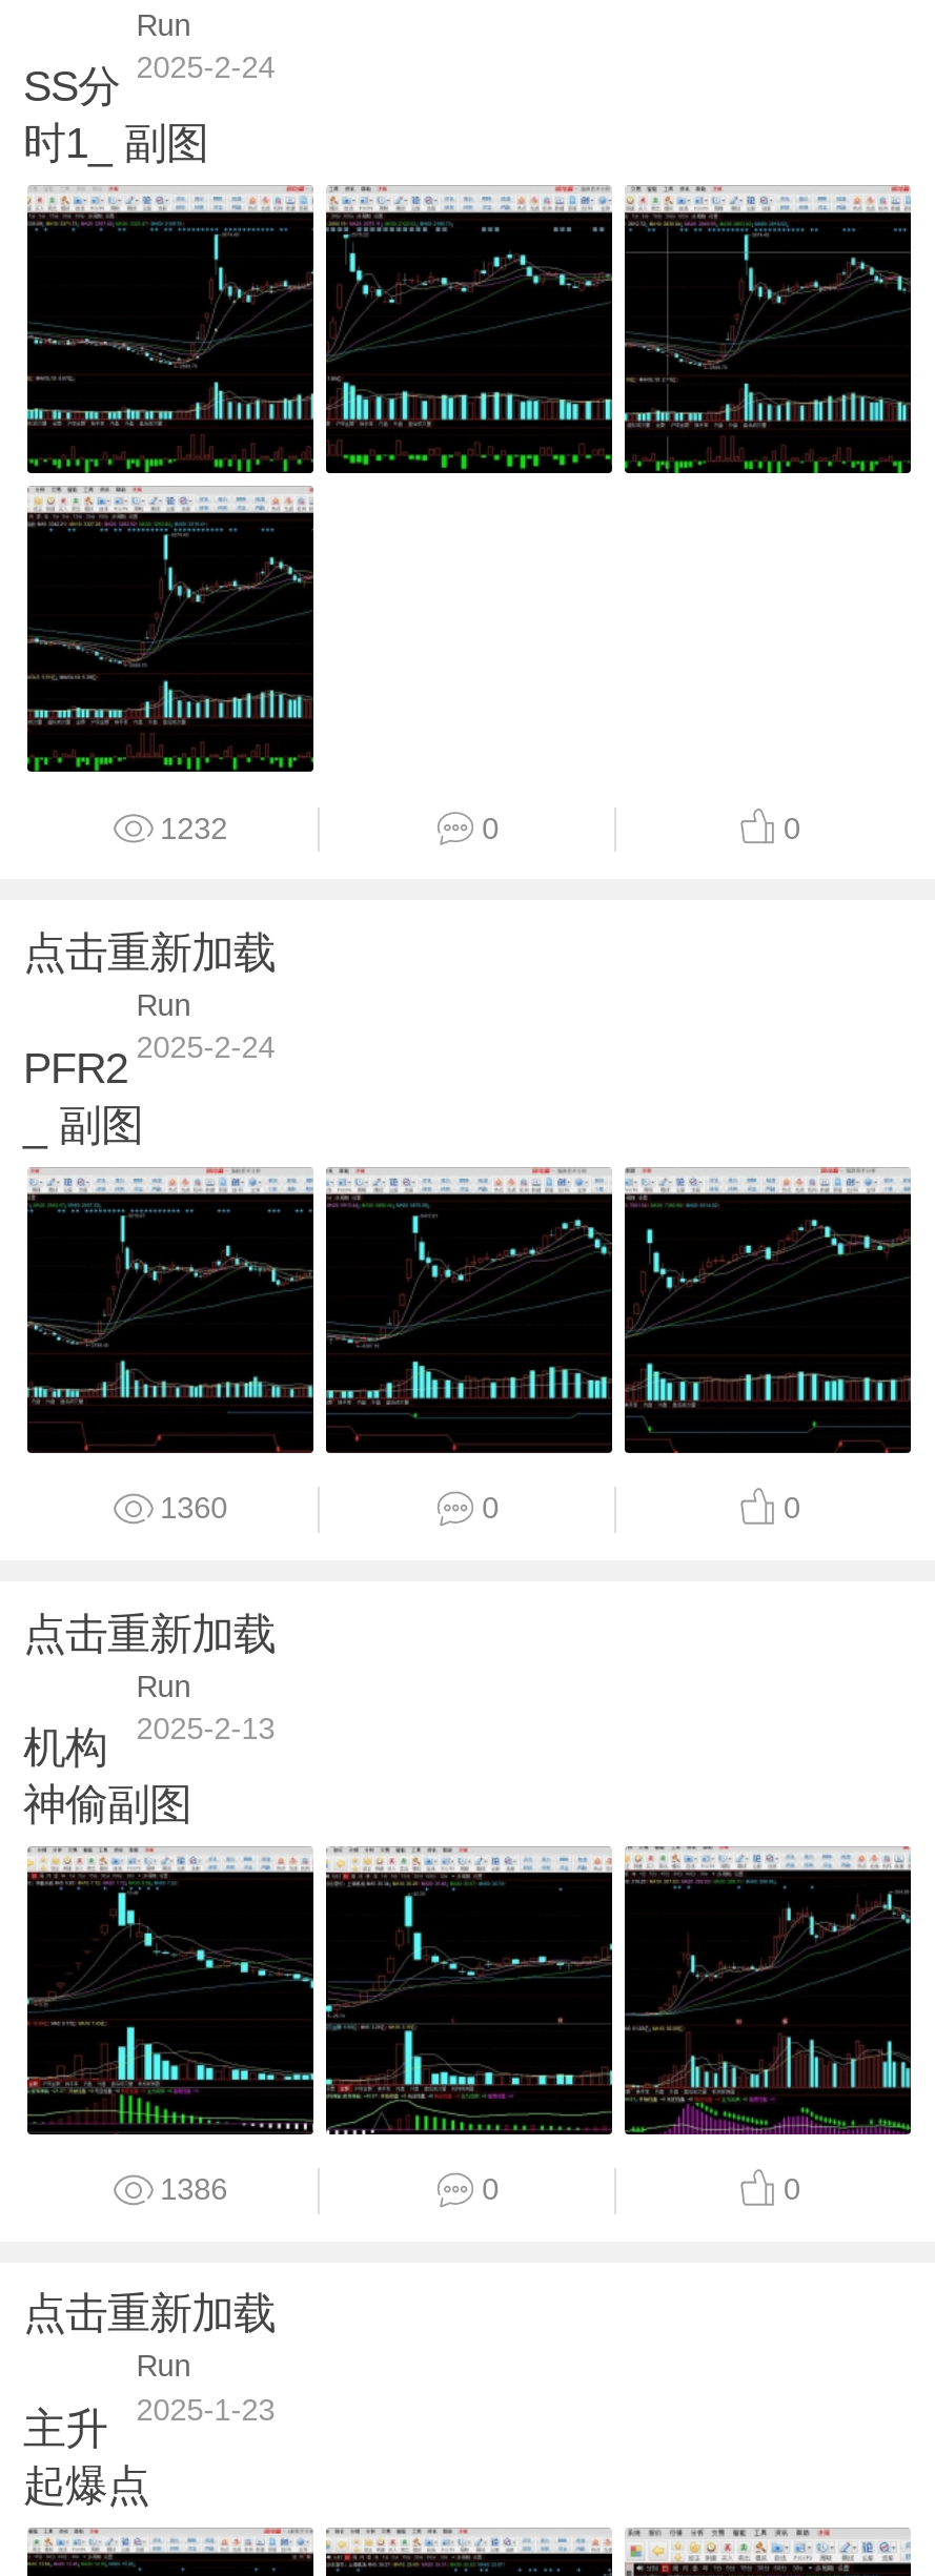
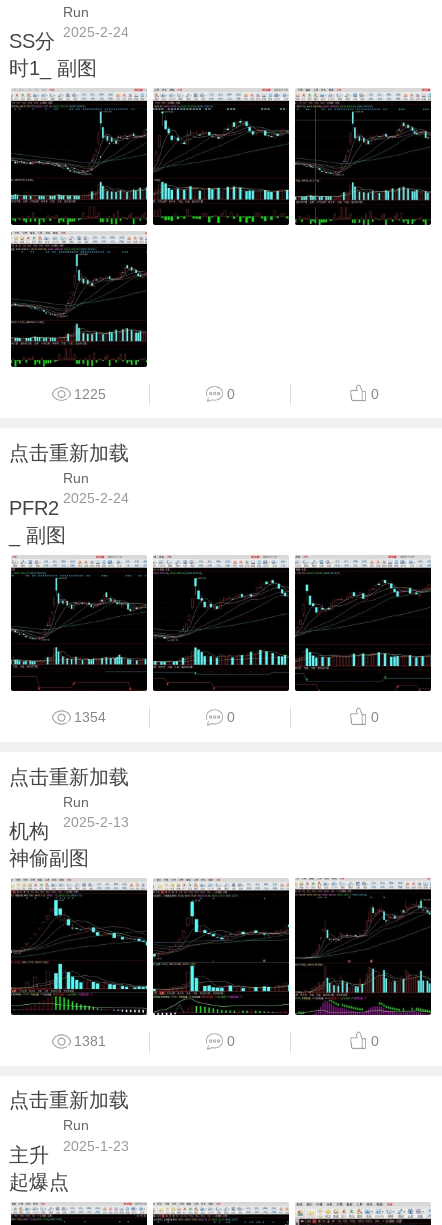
[160,811,228,844] 1232 -> [74,385,106,401] 1225
[160,1492,228,1525] 1360 -> [74,709,106,725] 1354
[160,2173,228,2207] 1386 -> [74,1033,106,1049] 1381

